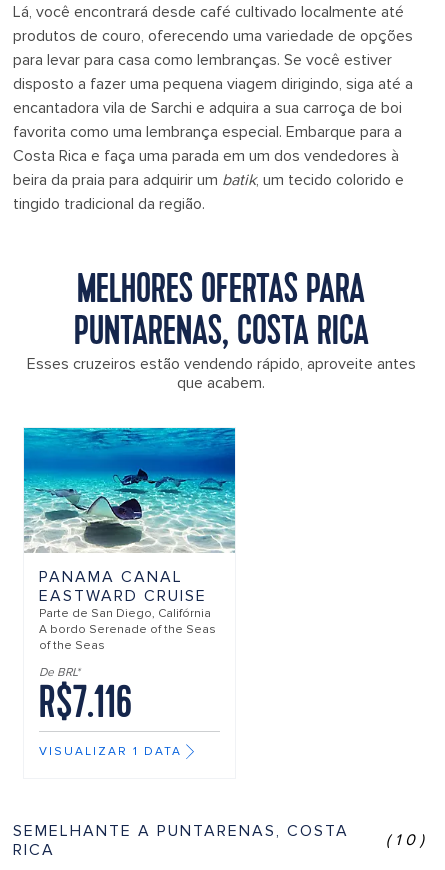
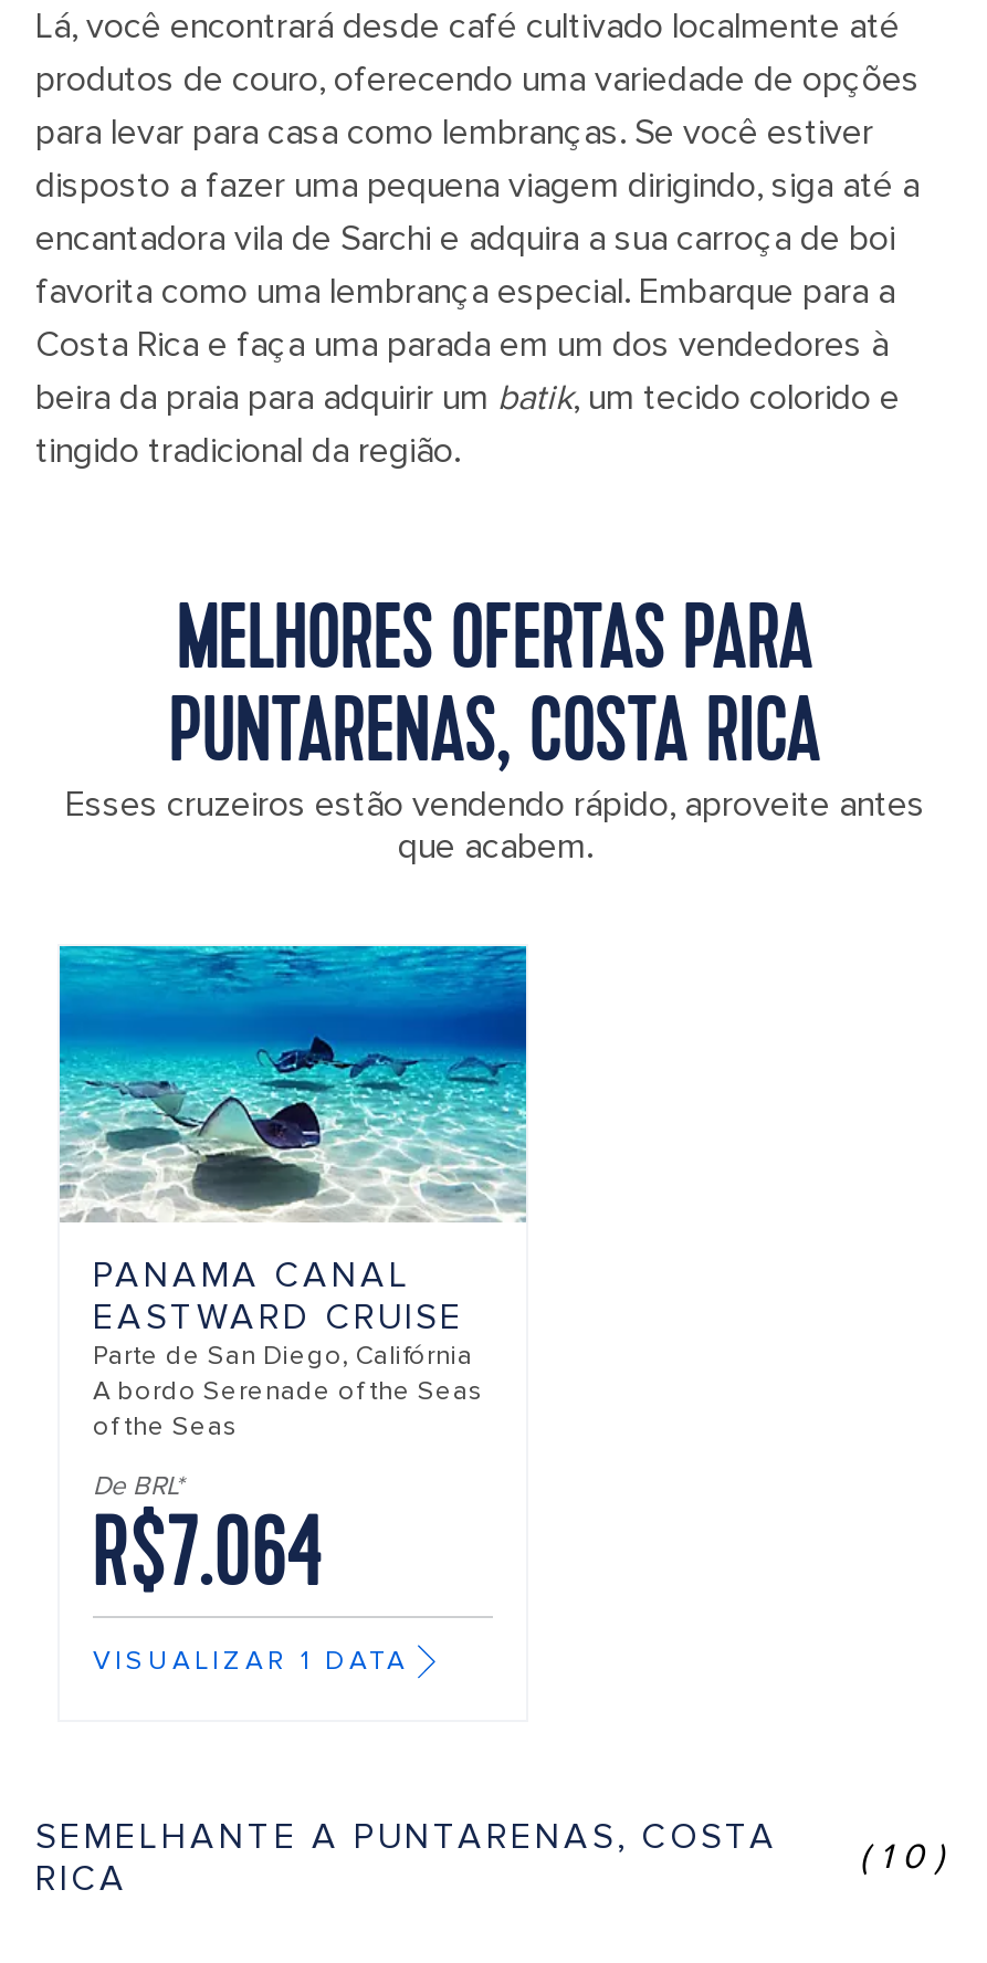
[39,675,132,731] R$7.116 -> [93,1492,325,1616] R$7.064

